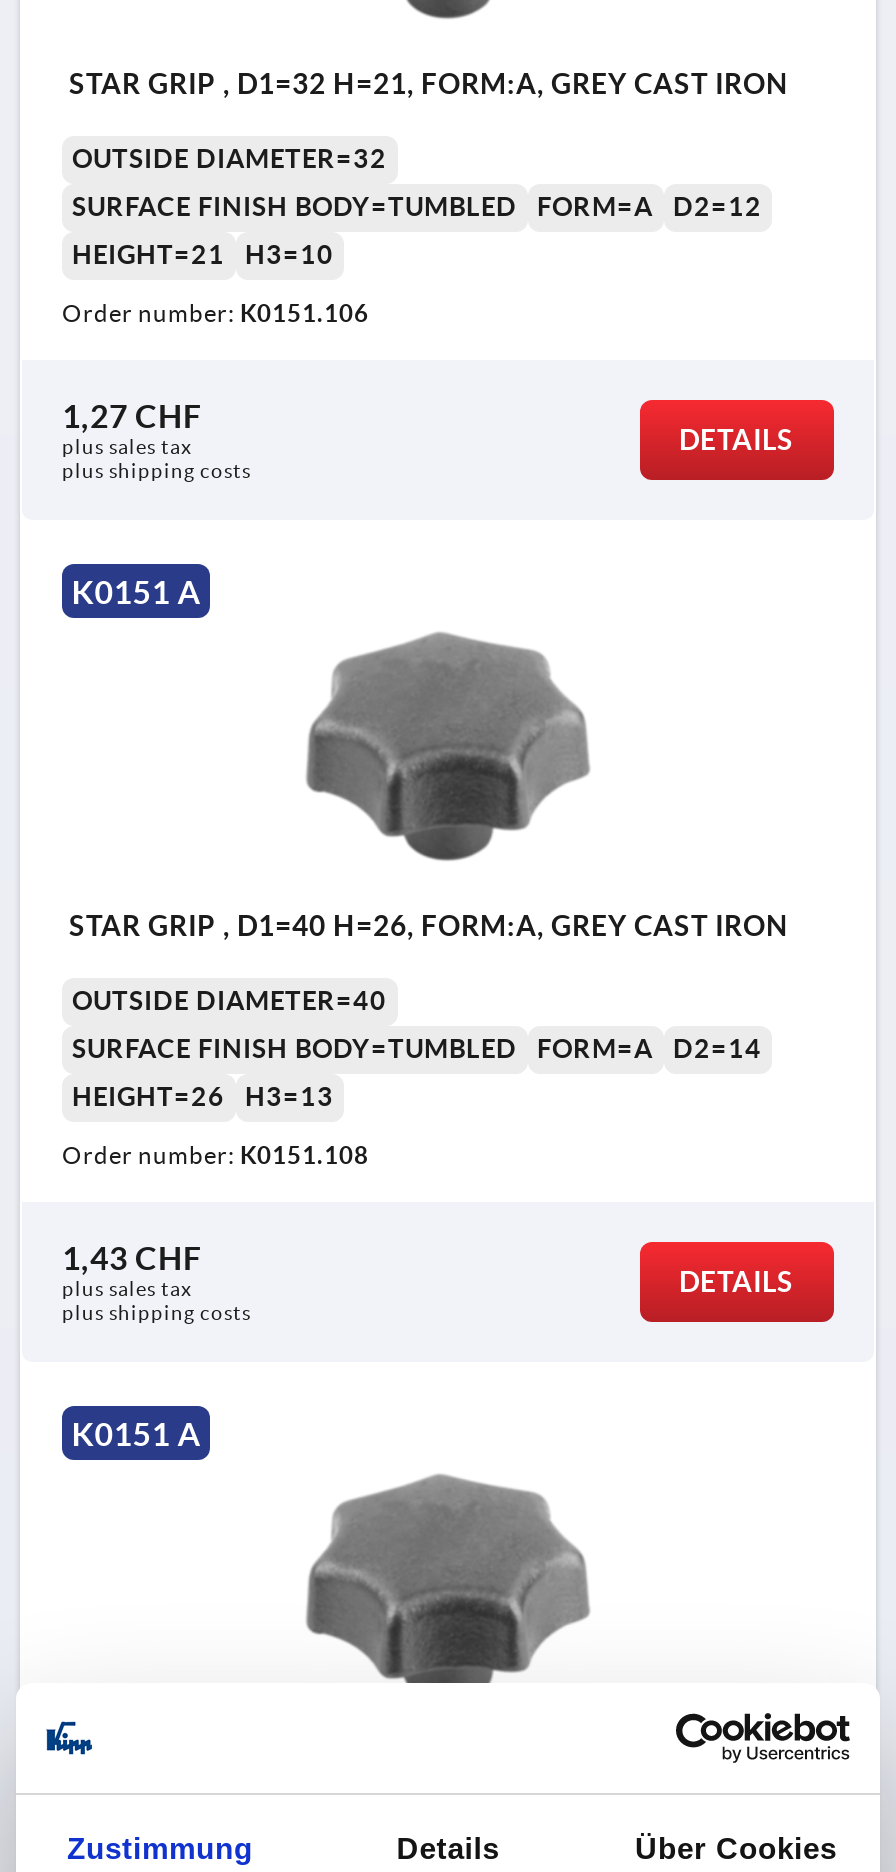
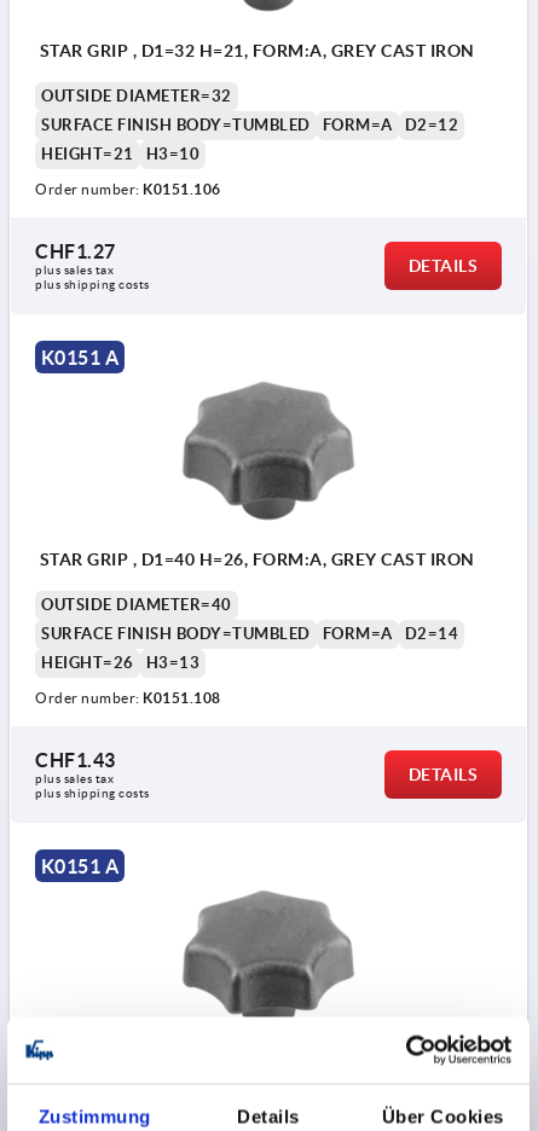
[62,398,202,434] 1,27 CHF -> [35,240,115,262] CHF1.27
[62,1240,202,1276] 1,43 CHF -> [35,749,115,771] CHF1.43

